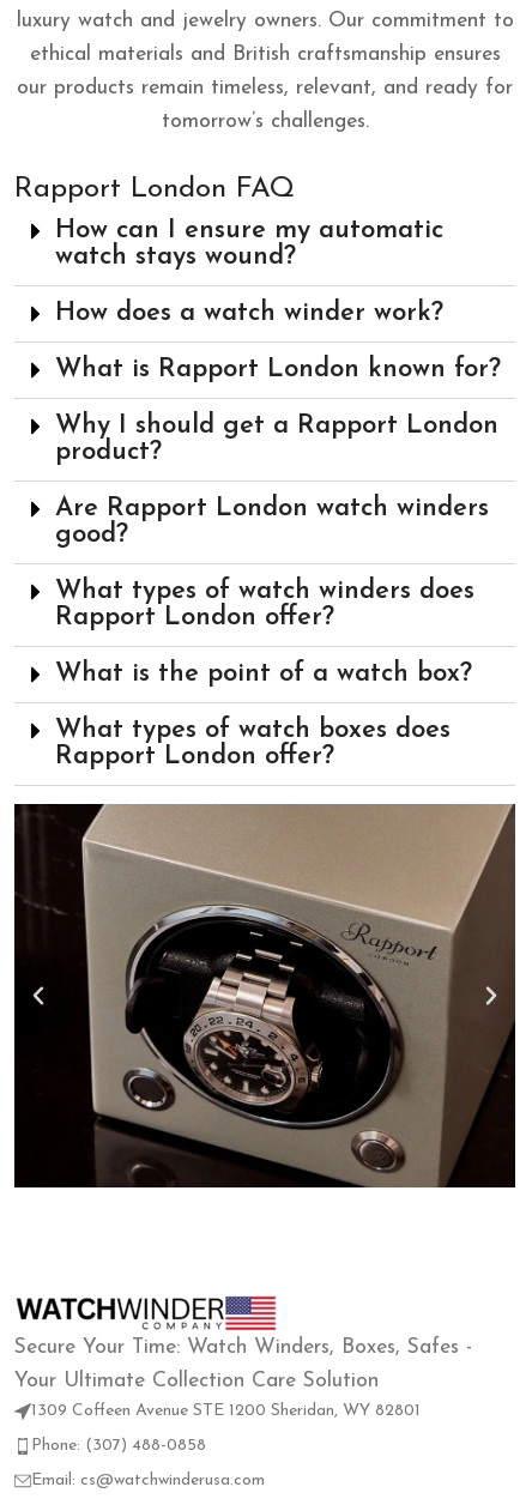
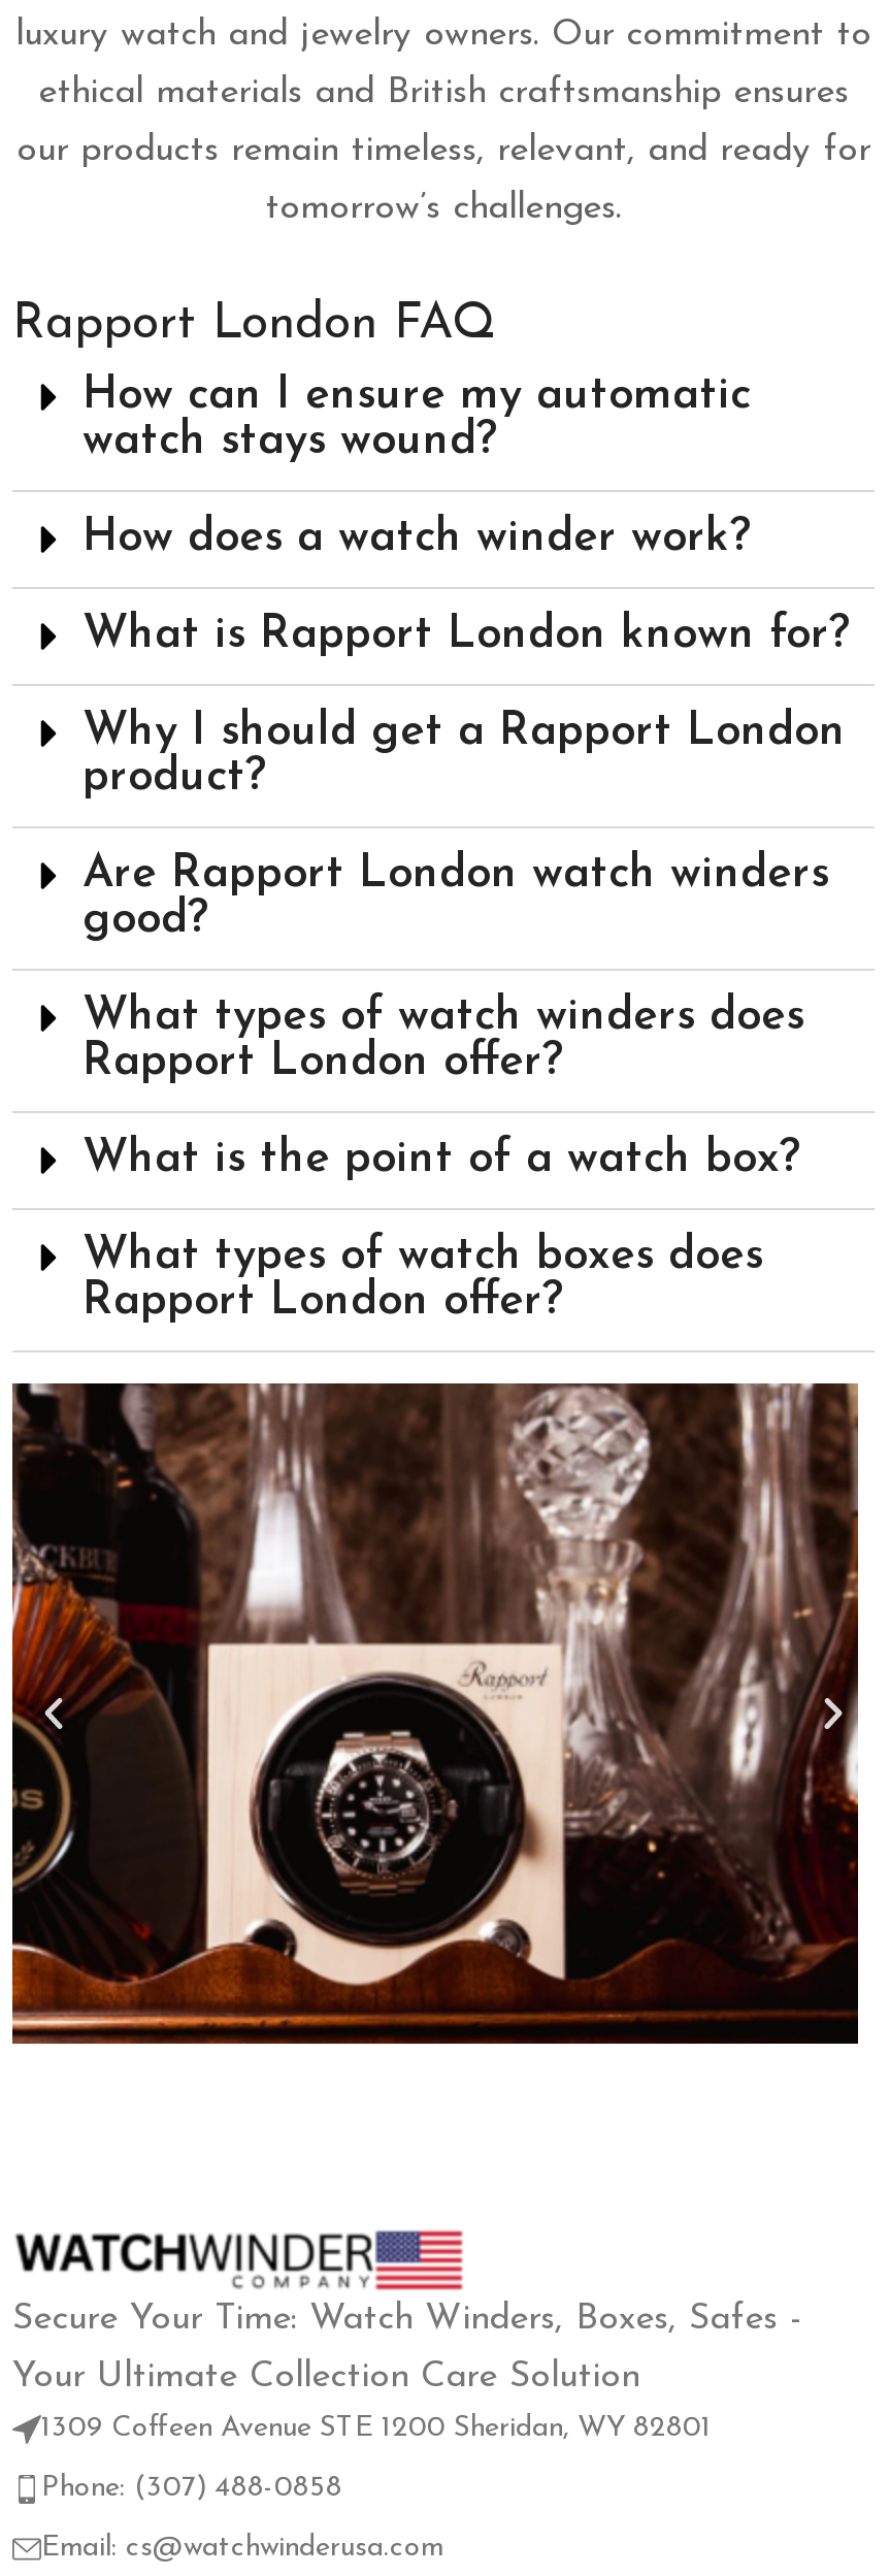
[13,803,516,1189] [image] -> [10,1381,875,2046] [image]

